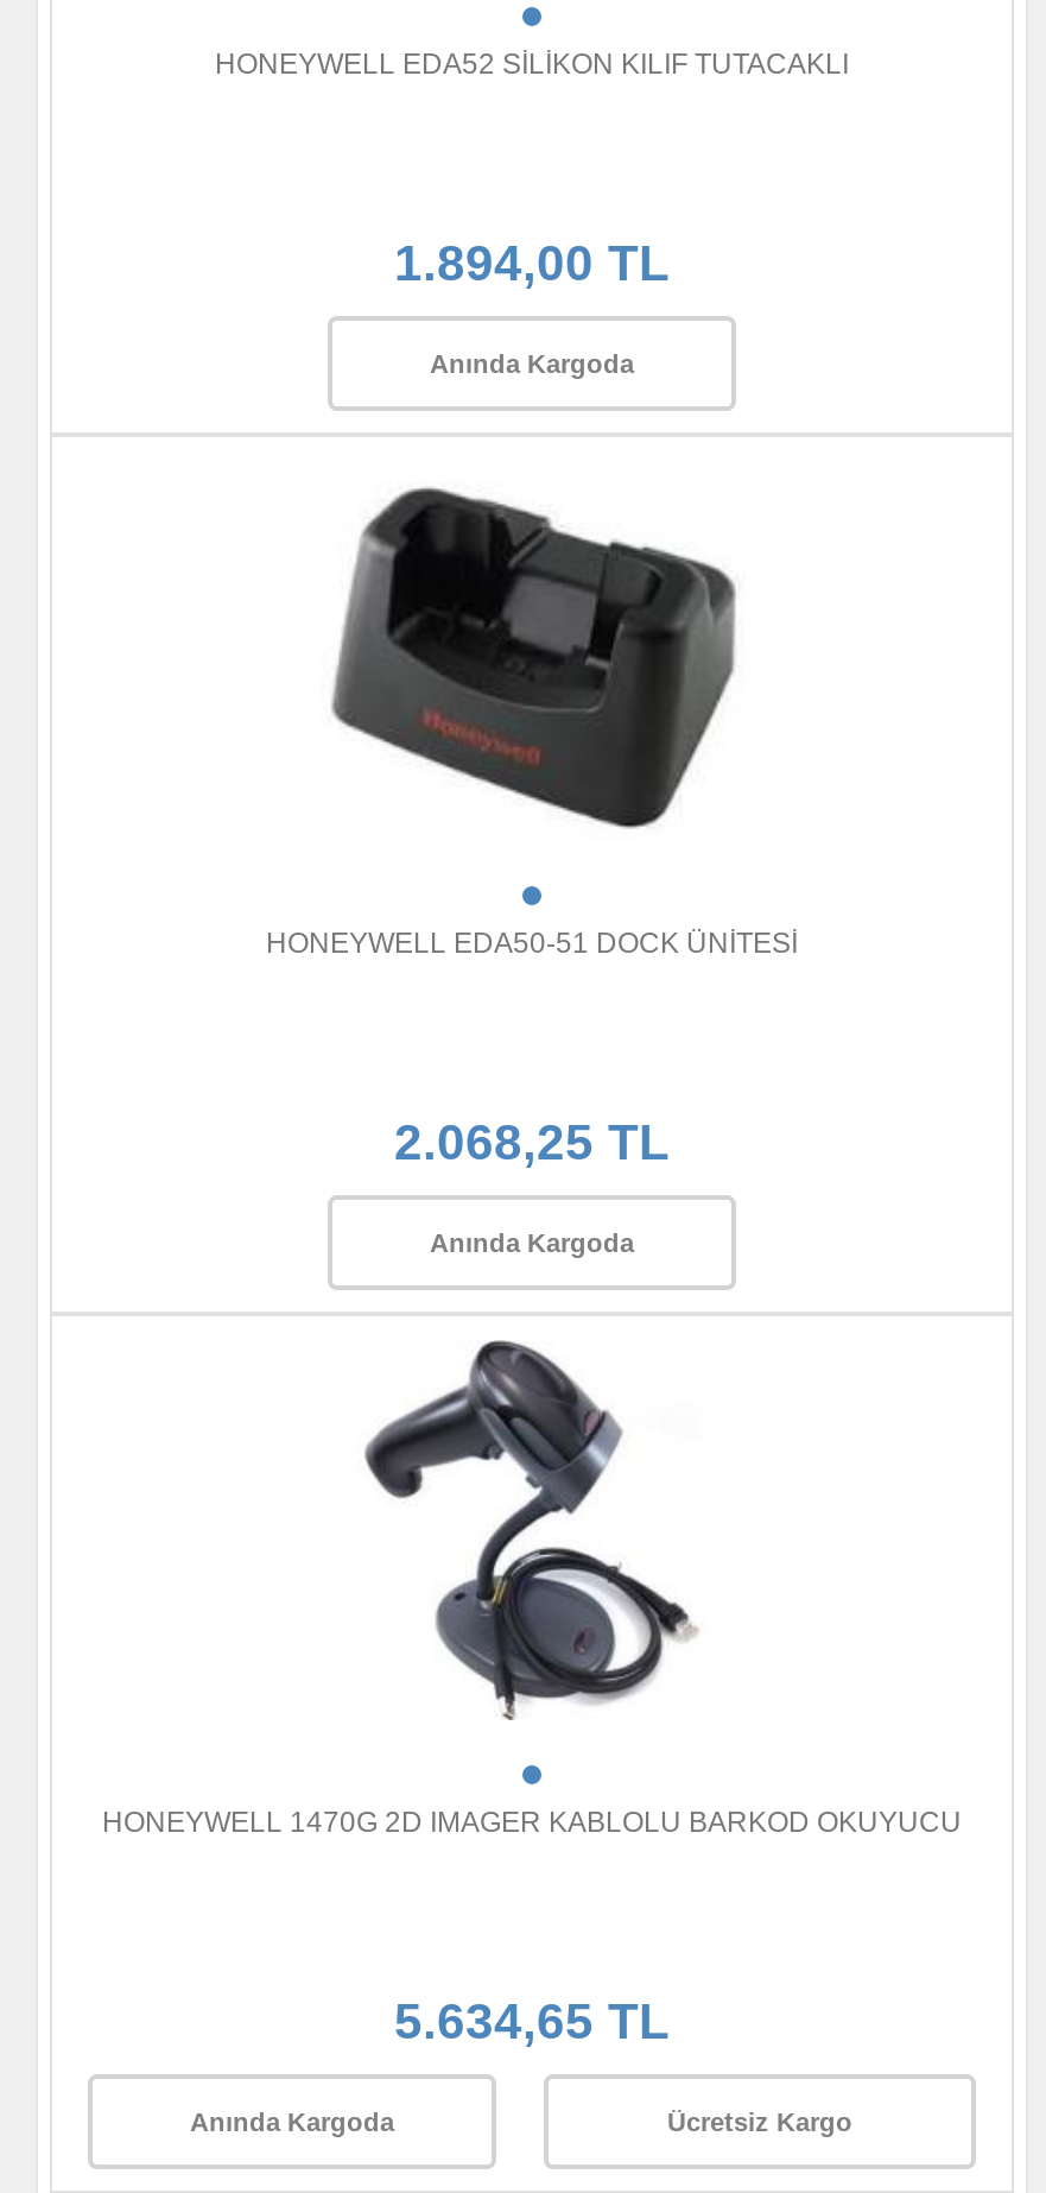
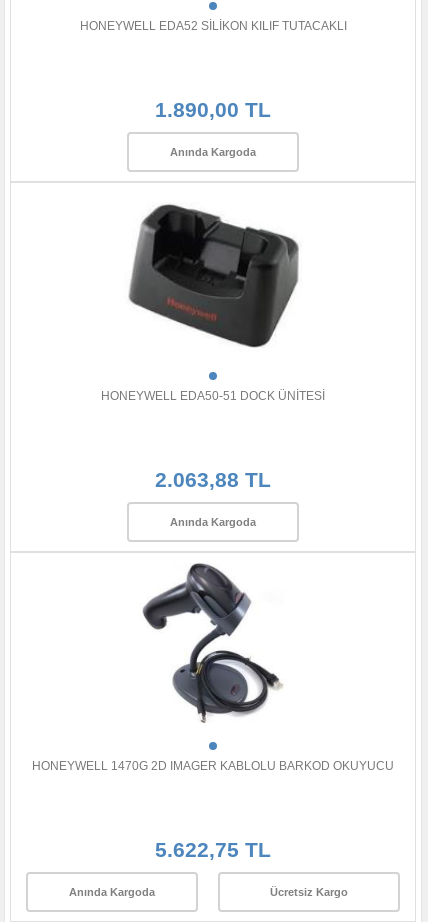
[394,235,670,290] 1.894,00 TL -> [155,98,271,121] 1.890,00 TL
[394,1114,670,1169] 2.068,25 TL -> [155,468,271,491] 2.063,88 TL
[394,1993,670,2048] 5.634,65 TL -> [155,838,271,861] 5.622,75 TL

